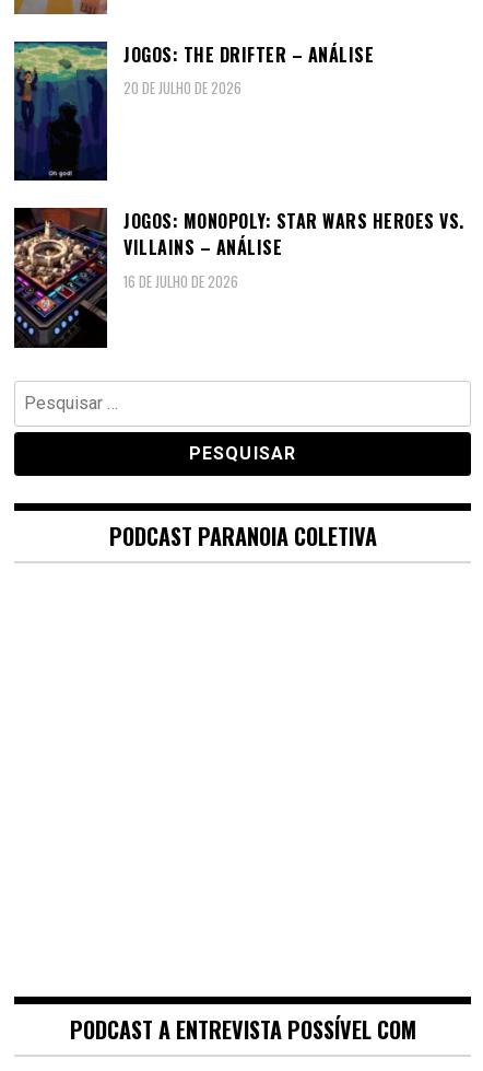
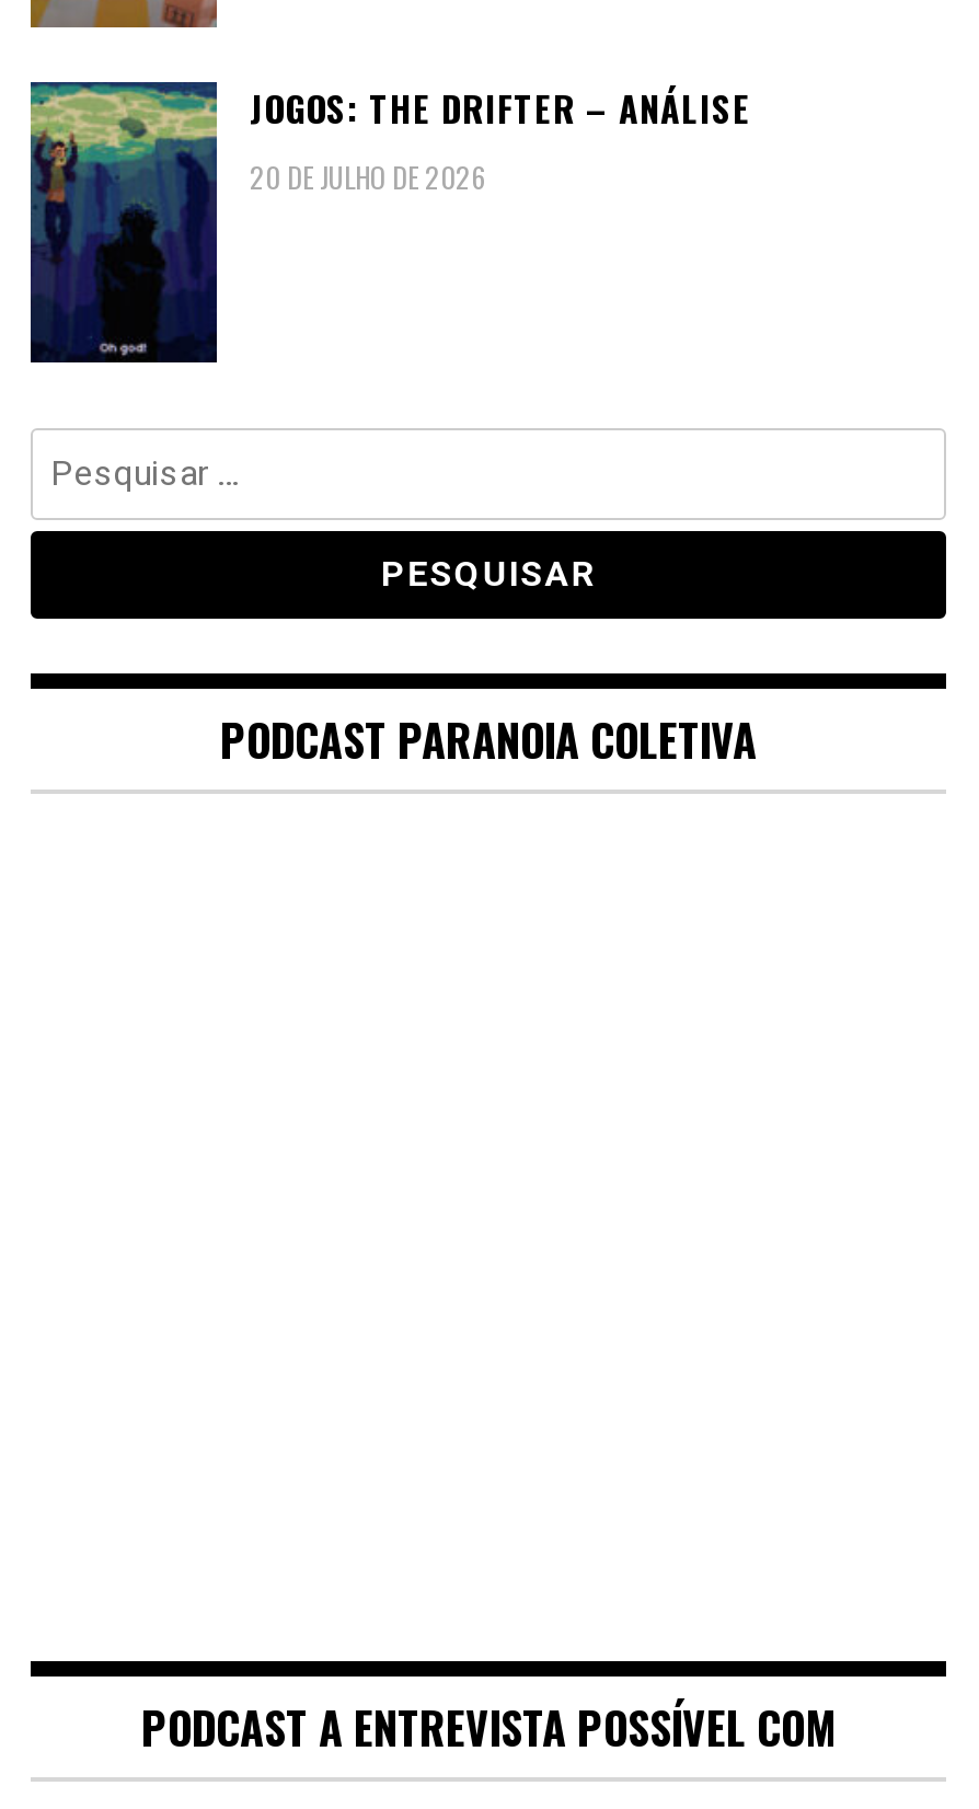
[13,207,464,349] [image] | JOGOS: MONOPOLY: STAR WARS HEROES VS. | VILLAINS – ANÁLISE | 16 DE JULHO DE 2026 -> none

